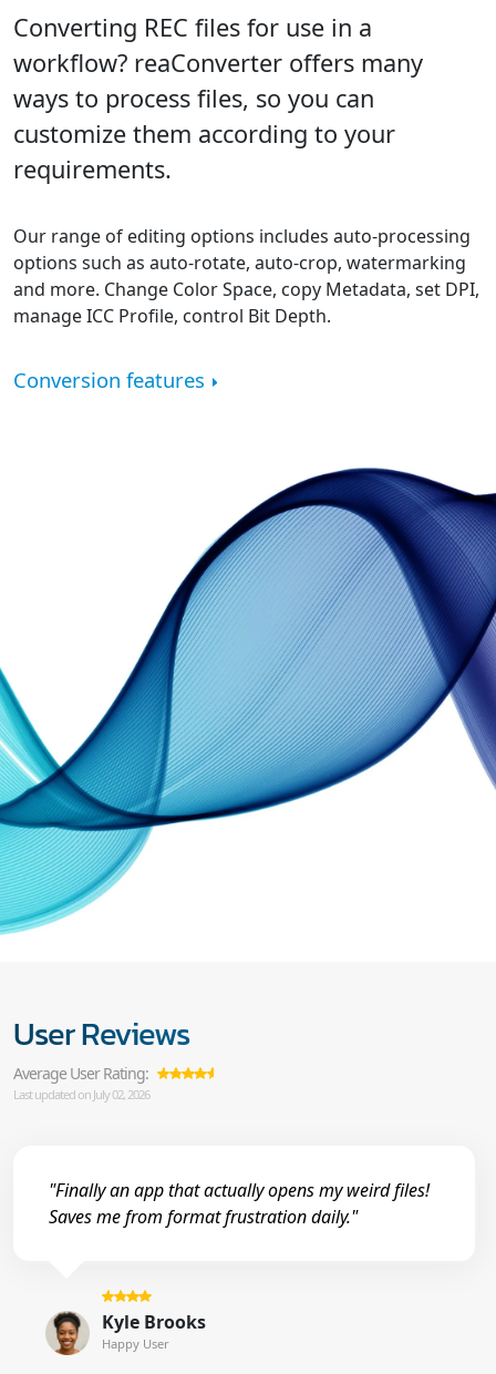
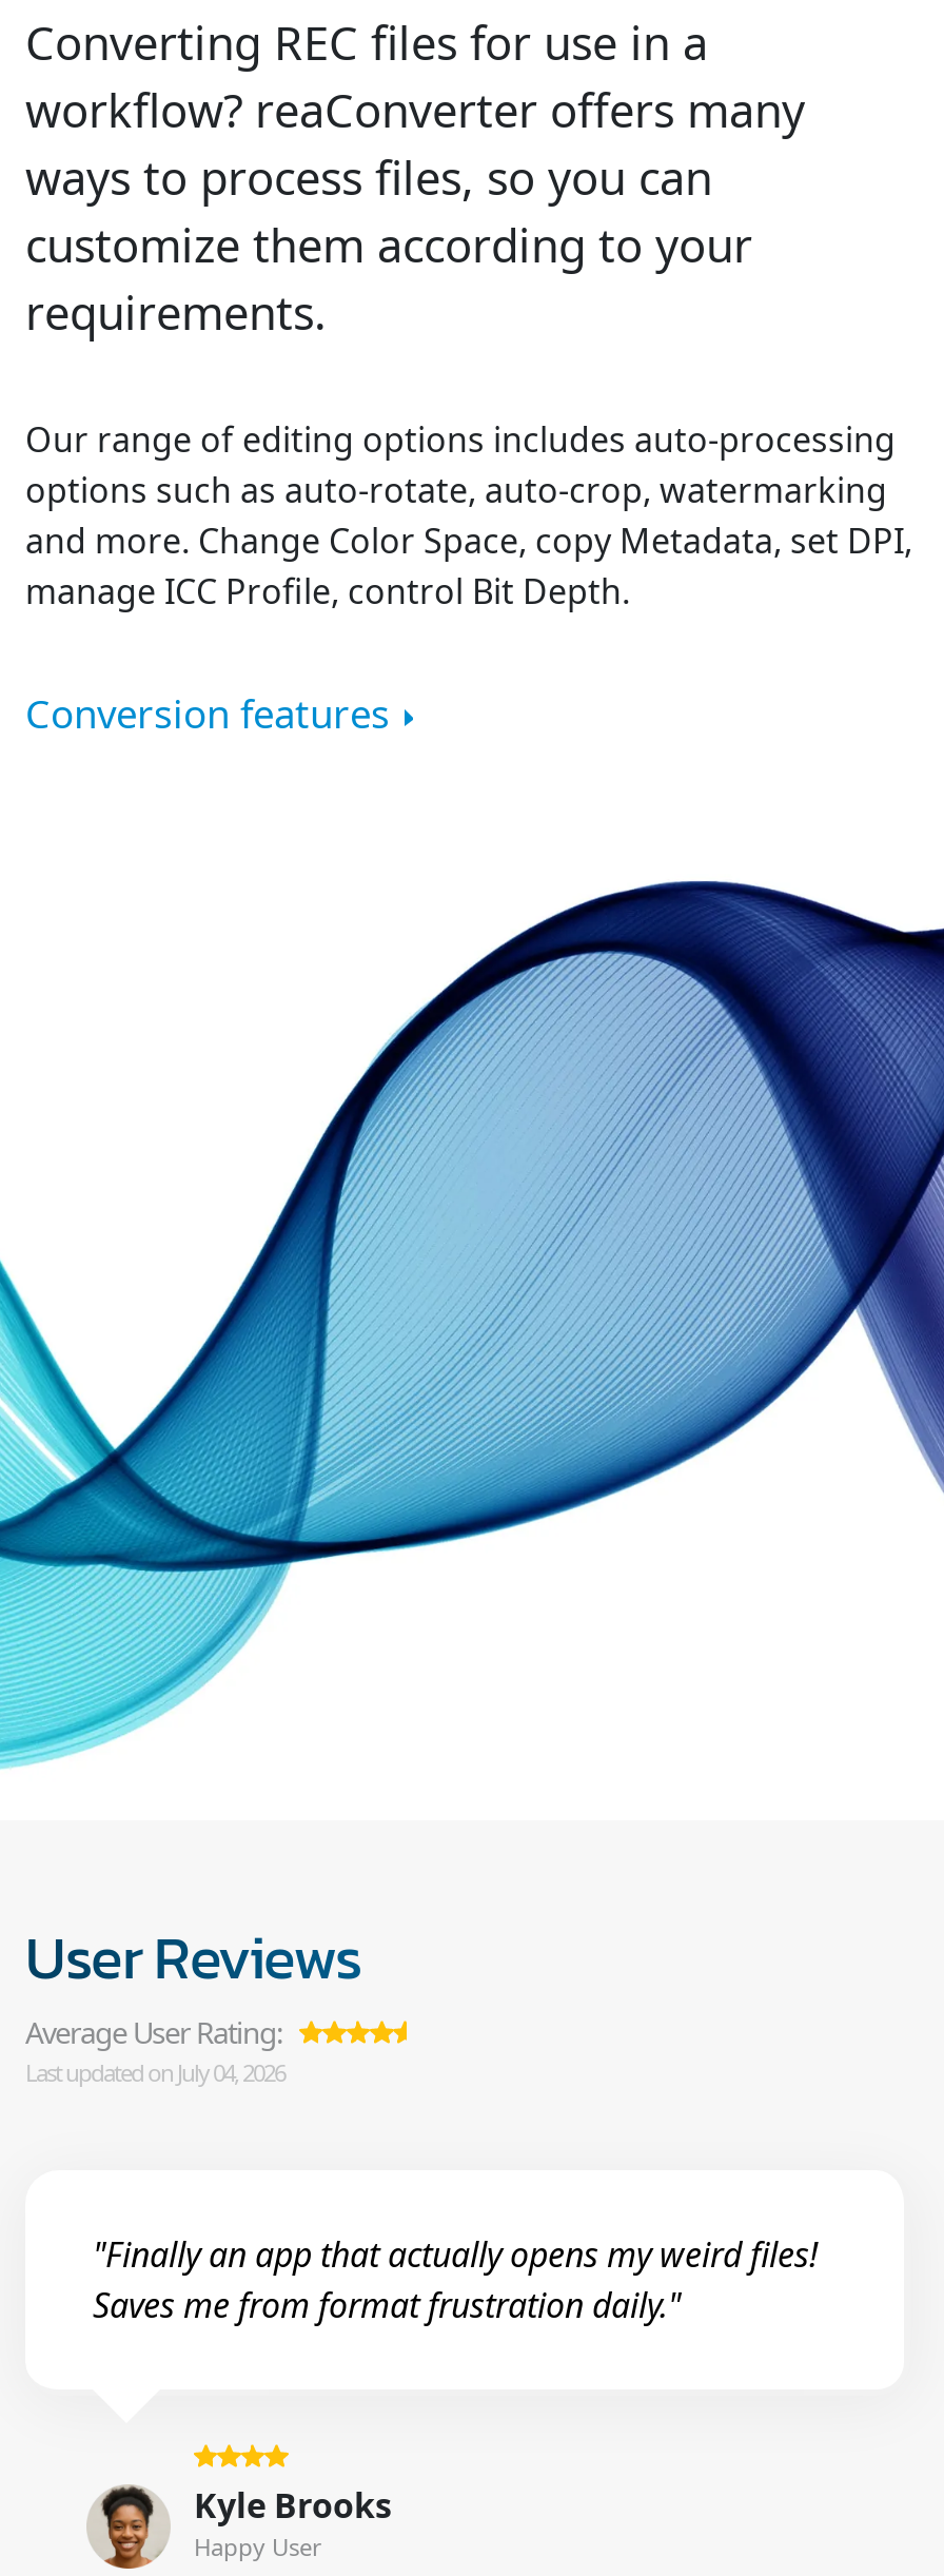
[13,1086,149,1102] Last updated on July 02, 2026 -> [25,2056,284,2088] Last updated on July 04, 2026

